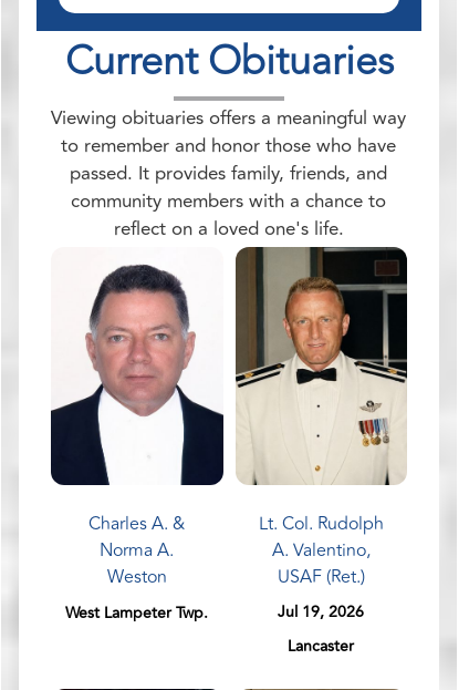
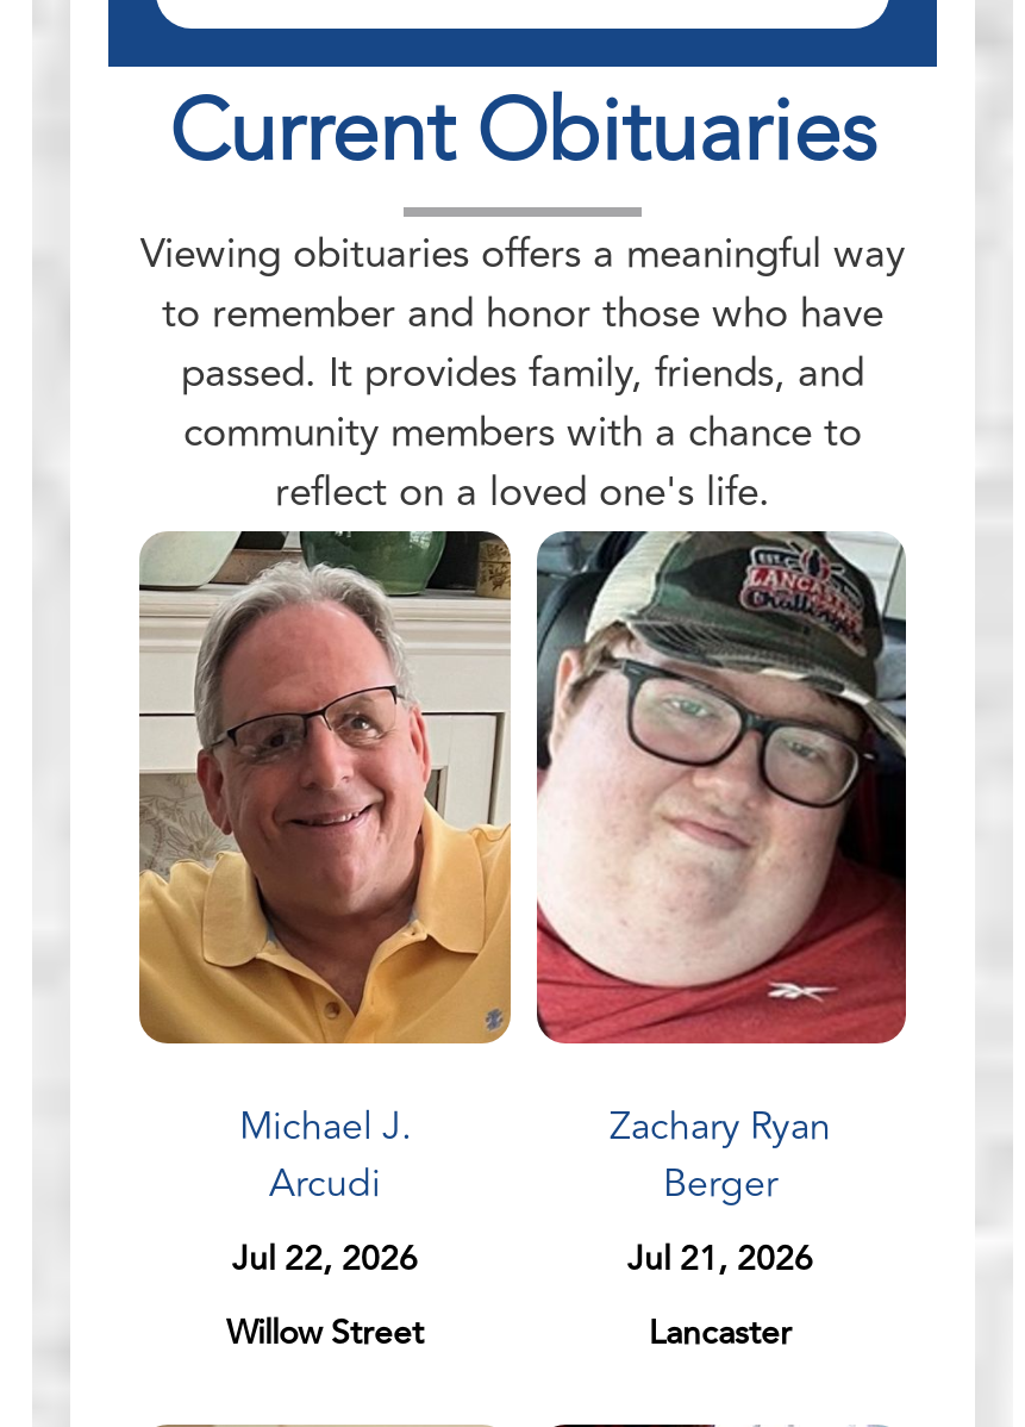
[236,246,407,624] [image] | Lt. Col. Rudolph | A. Valentino, | USAF (Ret.) | Jul 19, 2026 -> [535,531,908,1284] [image] | Zachary Ryan | Berger | Jul 21, 2026
[50,264,225,625] [image] | Charles A. & | Norma A. | Weston | West Lampeter Twp. -> [137,529,513,1358] [image] | Michael J. | Arcudi | Jul 22, 2026 | Willow Street

